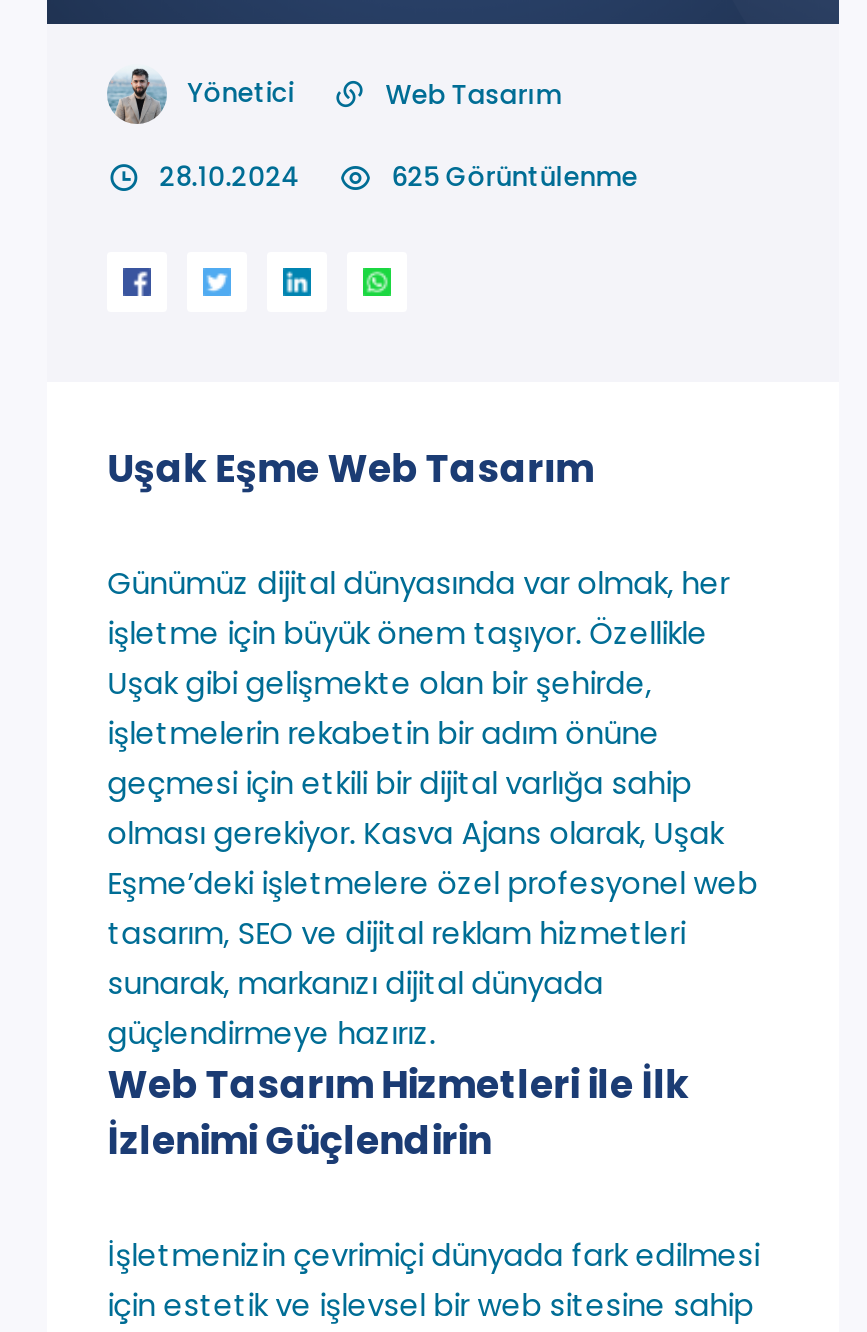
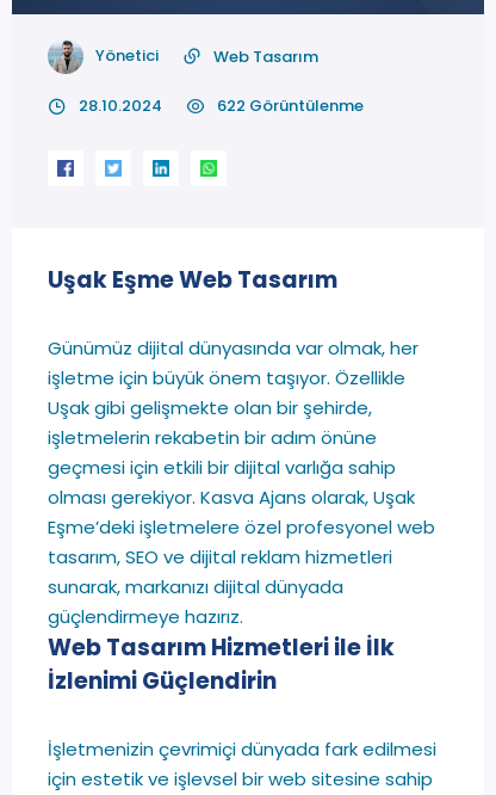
[391,159,637,197] 625 Görüntülenme -> [217,95,364,117] 622 Görüntülenme

